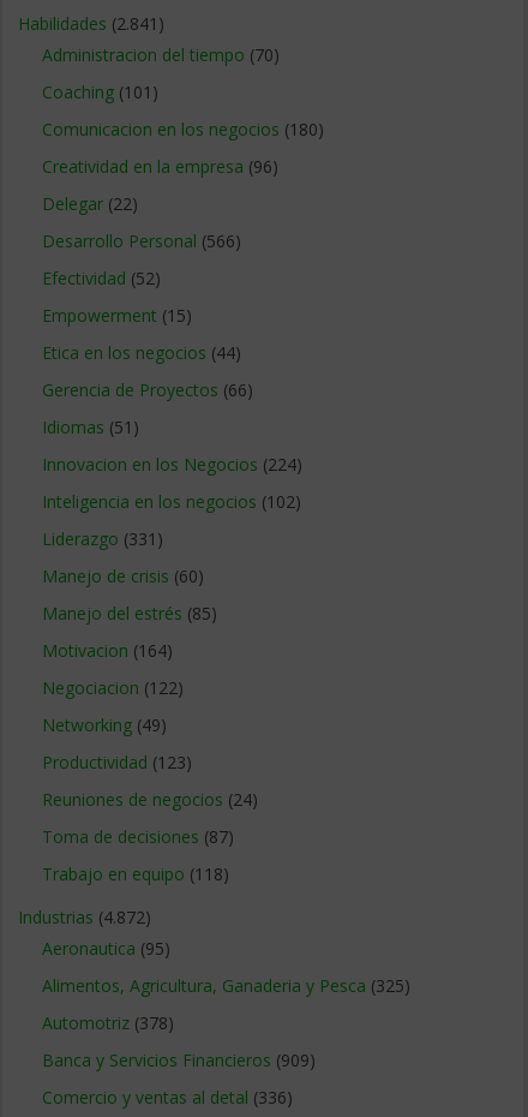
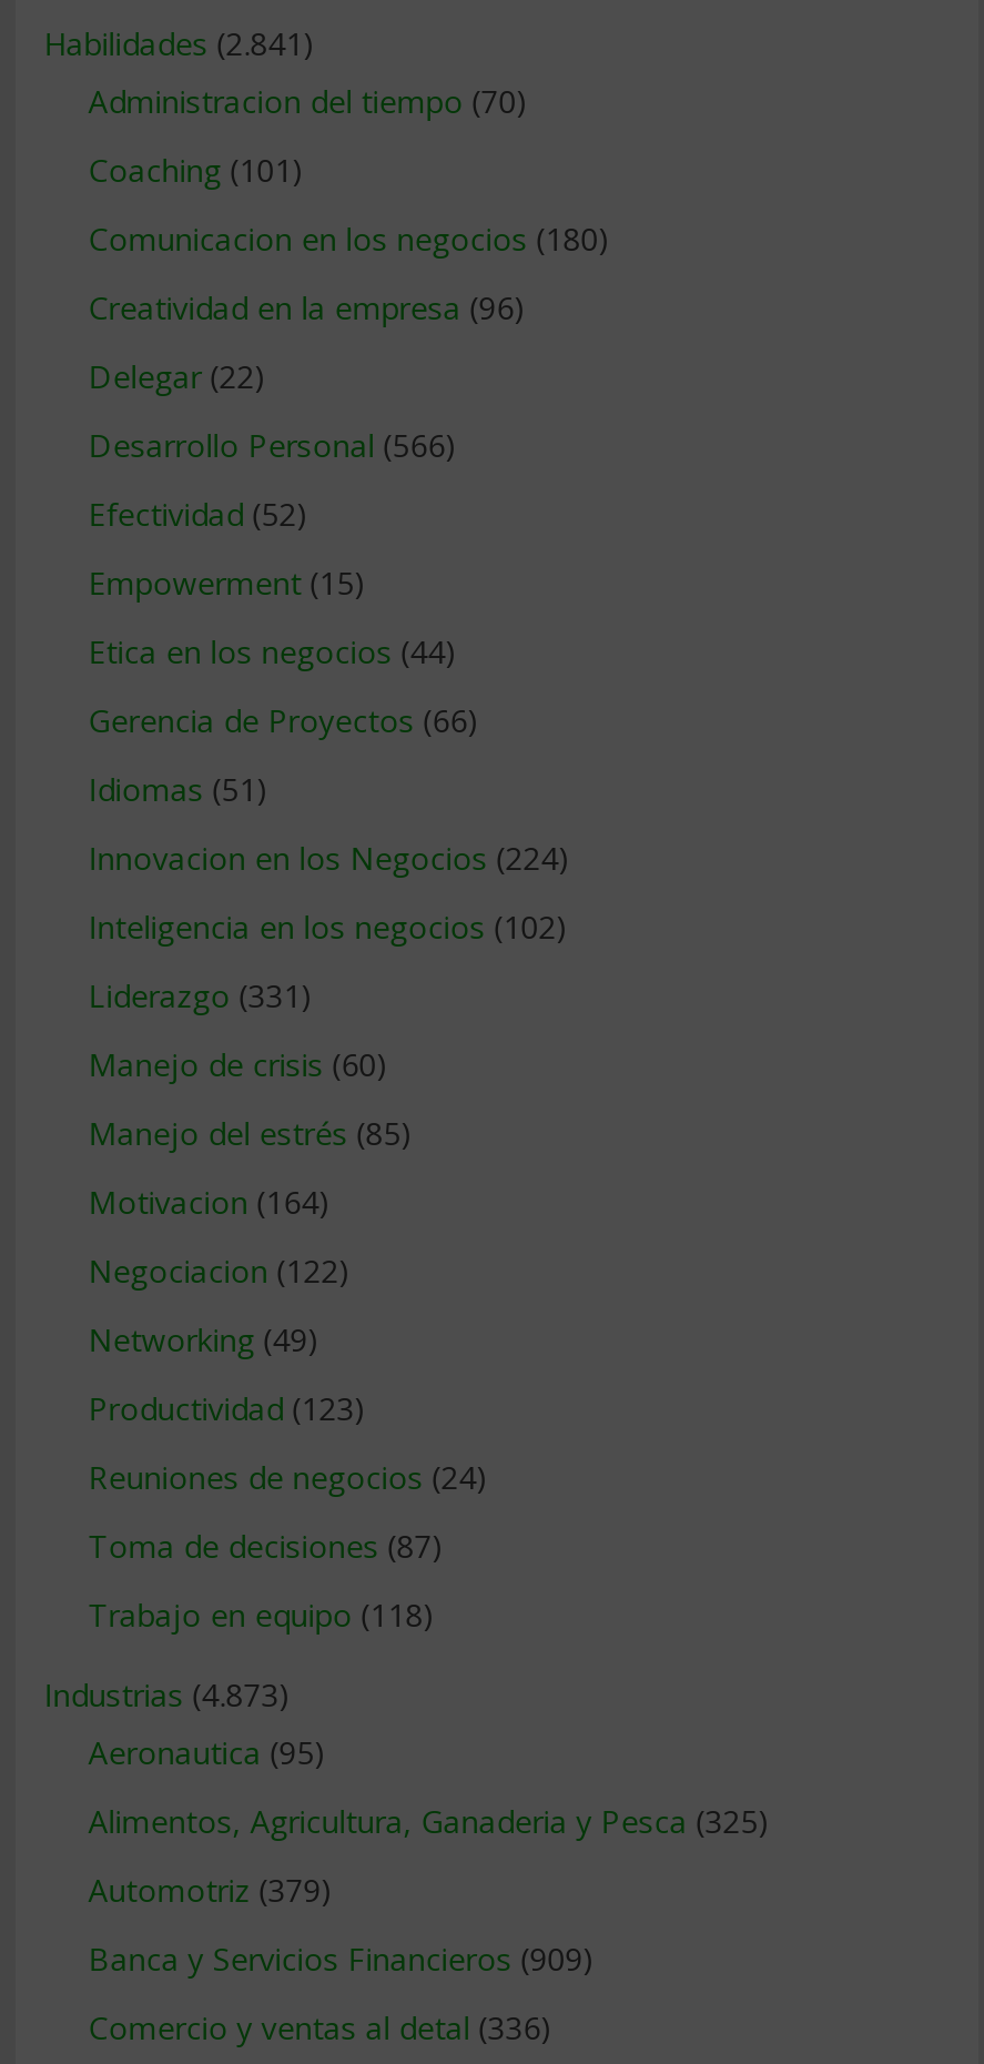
[18,906,151,929] Industrias (4.872) -> [44,1674,290,1716] Industrias (4.873)
[42,1012,174,1034] Automotriz (378) -> [88,1869,332,1911] Automotriz (379)

